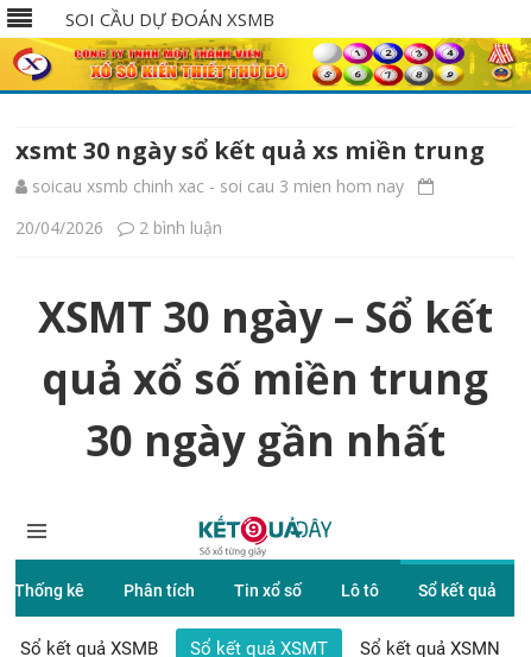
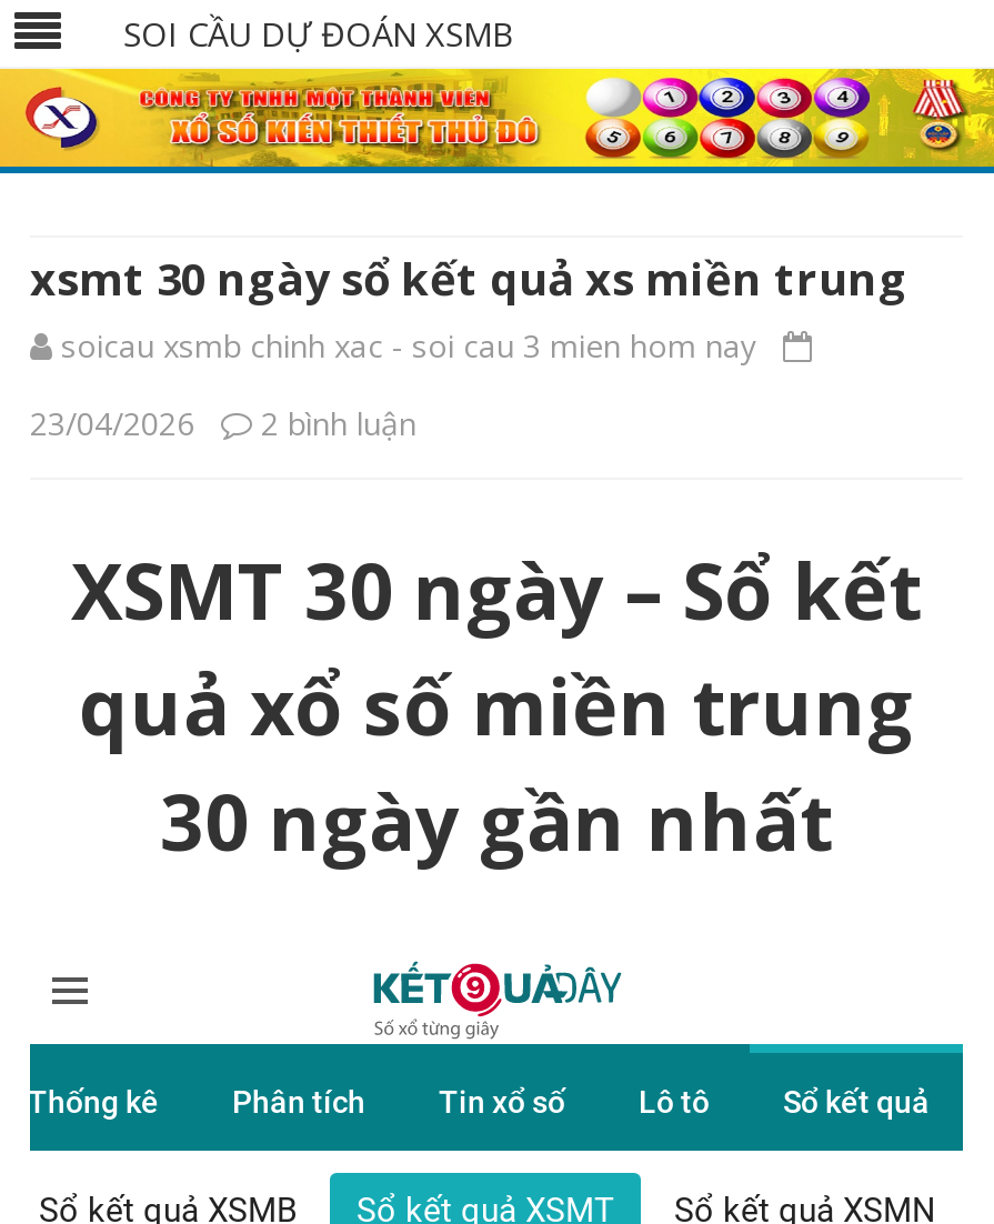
[15,215,232,239] 20/04/2026 2 bình luận ở -> [30,400,434,444] 23/04/2026 2 bình luận ở

